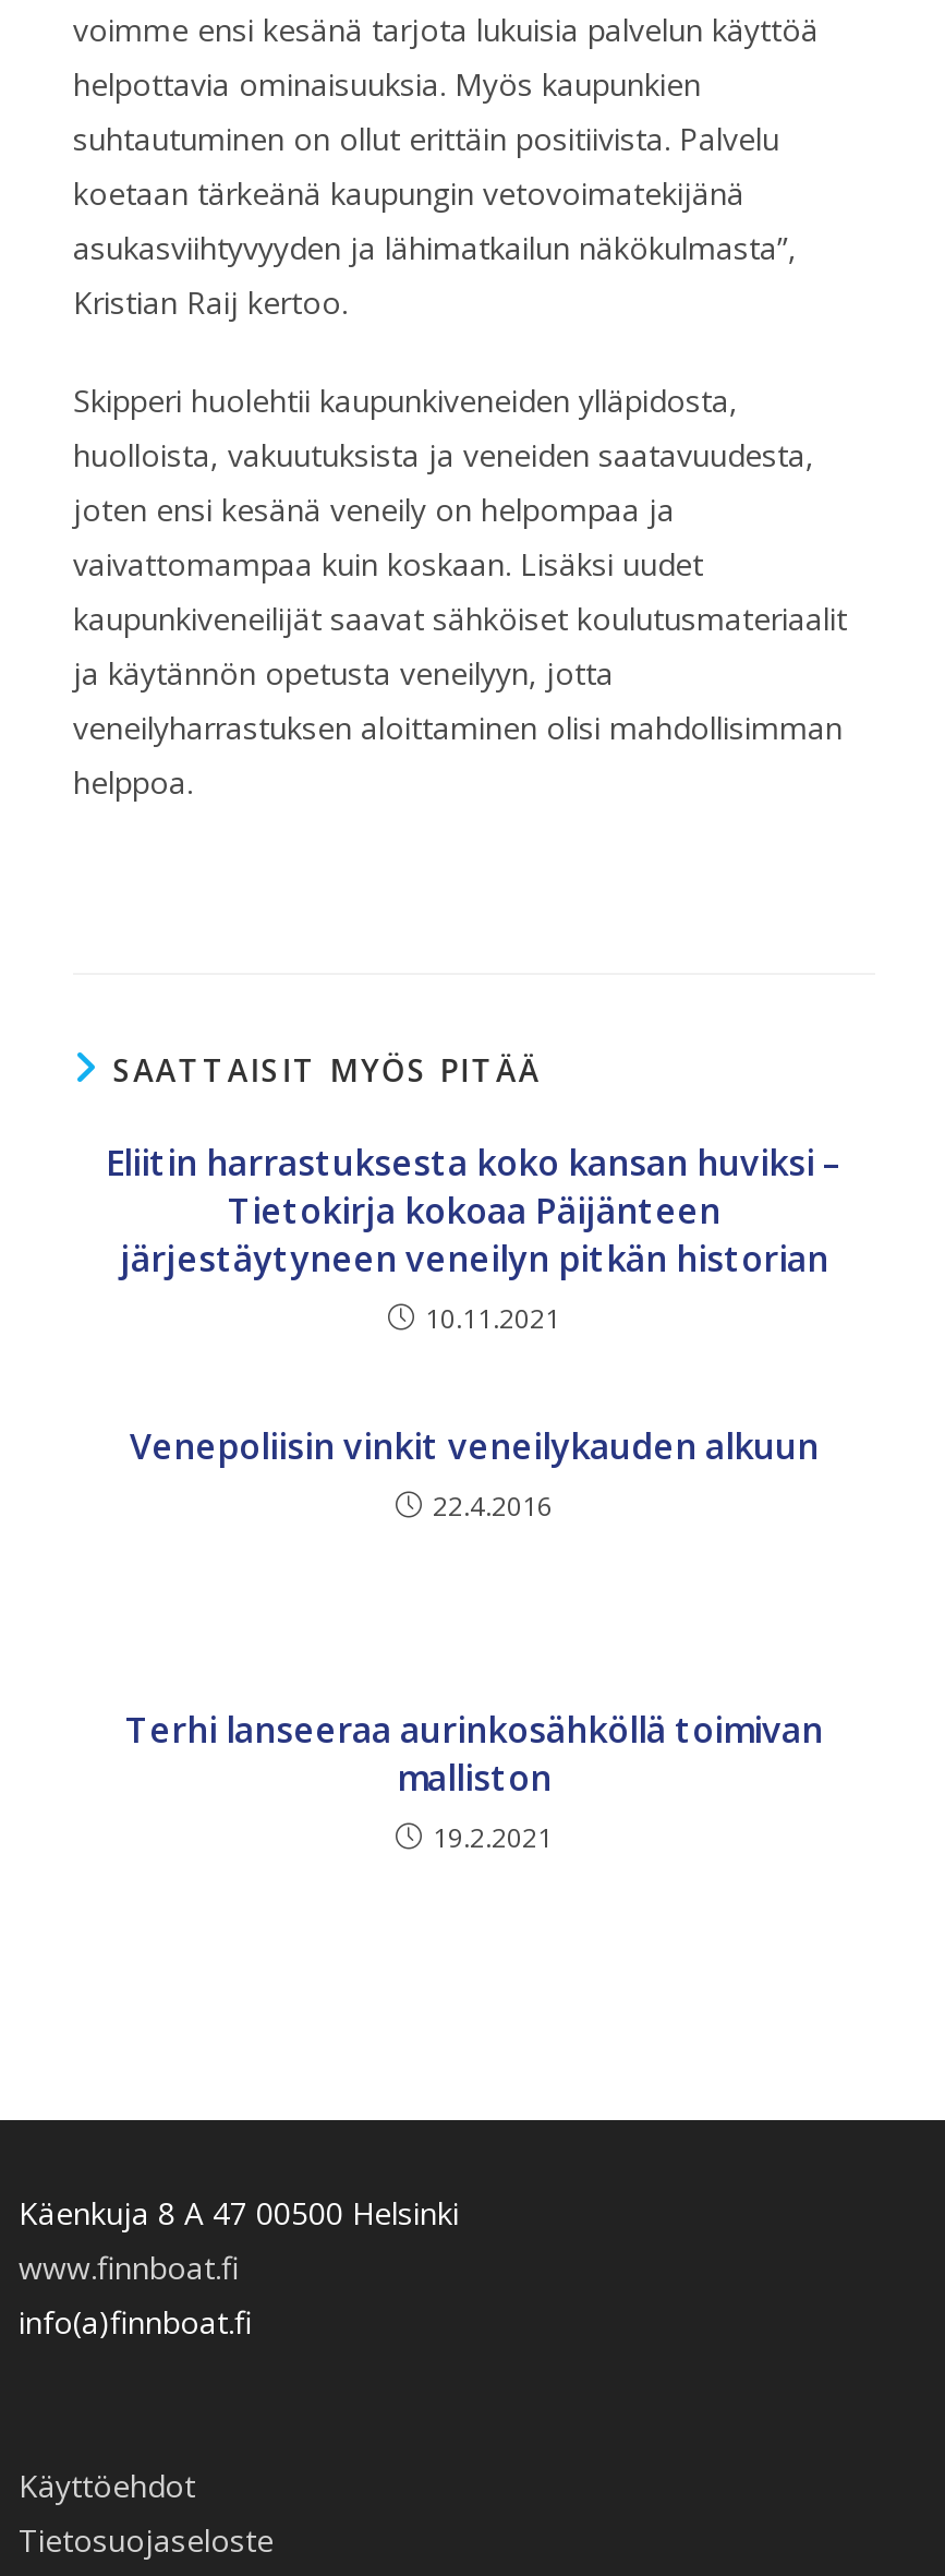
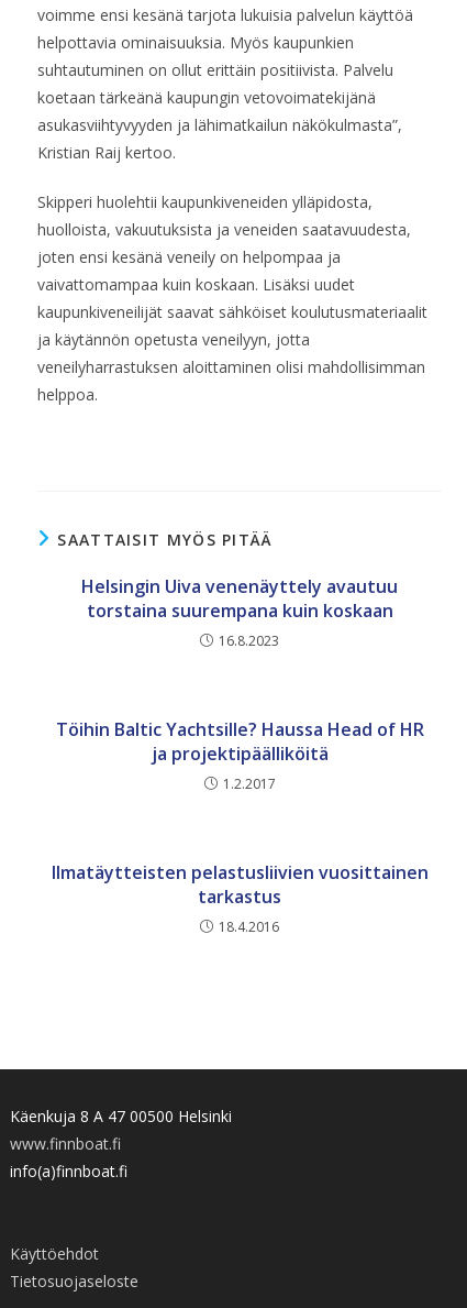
[106,1137,843,1336] Eliitin harrastuksesta koko kansan huviksi – | Tietokirja kokoaa Päijänteen | järjestäytyneen veneilyn pitkän historian | 10.11.2021 -> [81,574,398,650] Helsingin Uiva venenäyttely avautuu | torstaina suurempana kuin koskaan | 16.8.2023
[130,1421,819,1524] Venepoliisin vinkit veneilykauden alkuun | 22.4.2016 -> [55,717,424,793] Töihin Baltic Yachtsille? Haussa Head of HR | ja projektipäälliköitä | 1.2.2017
[125,1705,823,1855] Terhi lanseeraa aurinkosähköllä toimivan | malliston | 19.2.2021 -> [51,860,428,936] Ilmatäytteisten pelastusliivien vuosittainen | tarkastus | 18.4.2016

